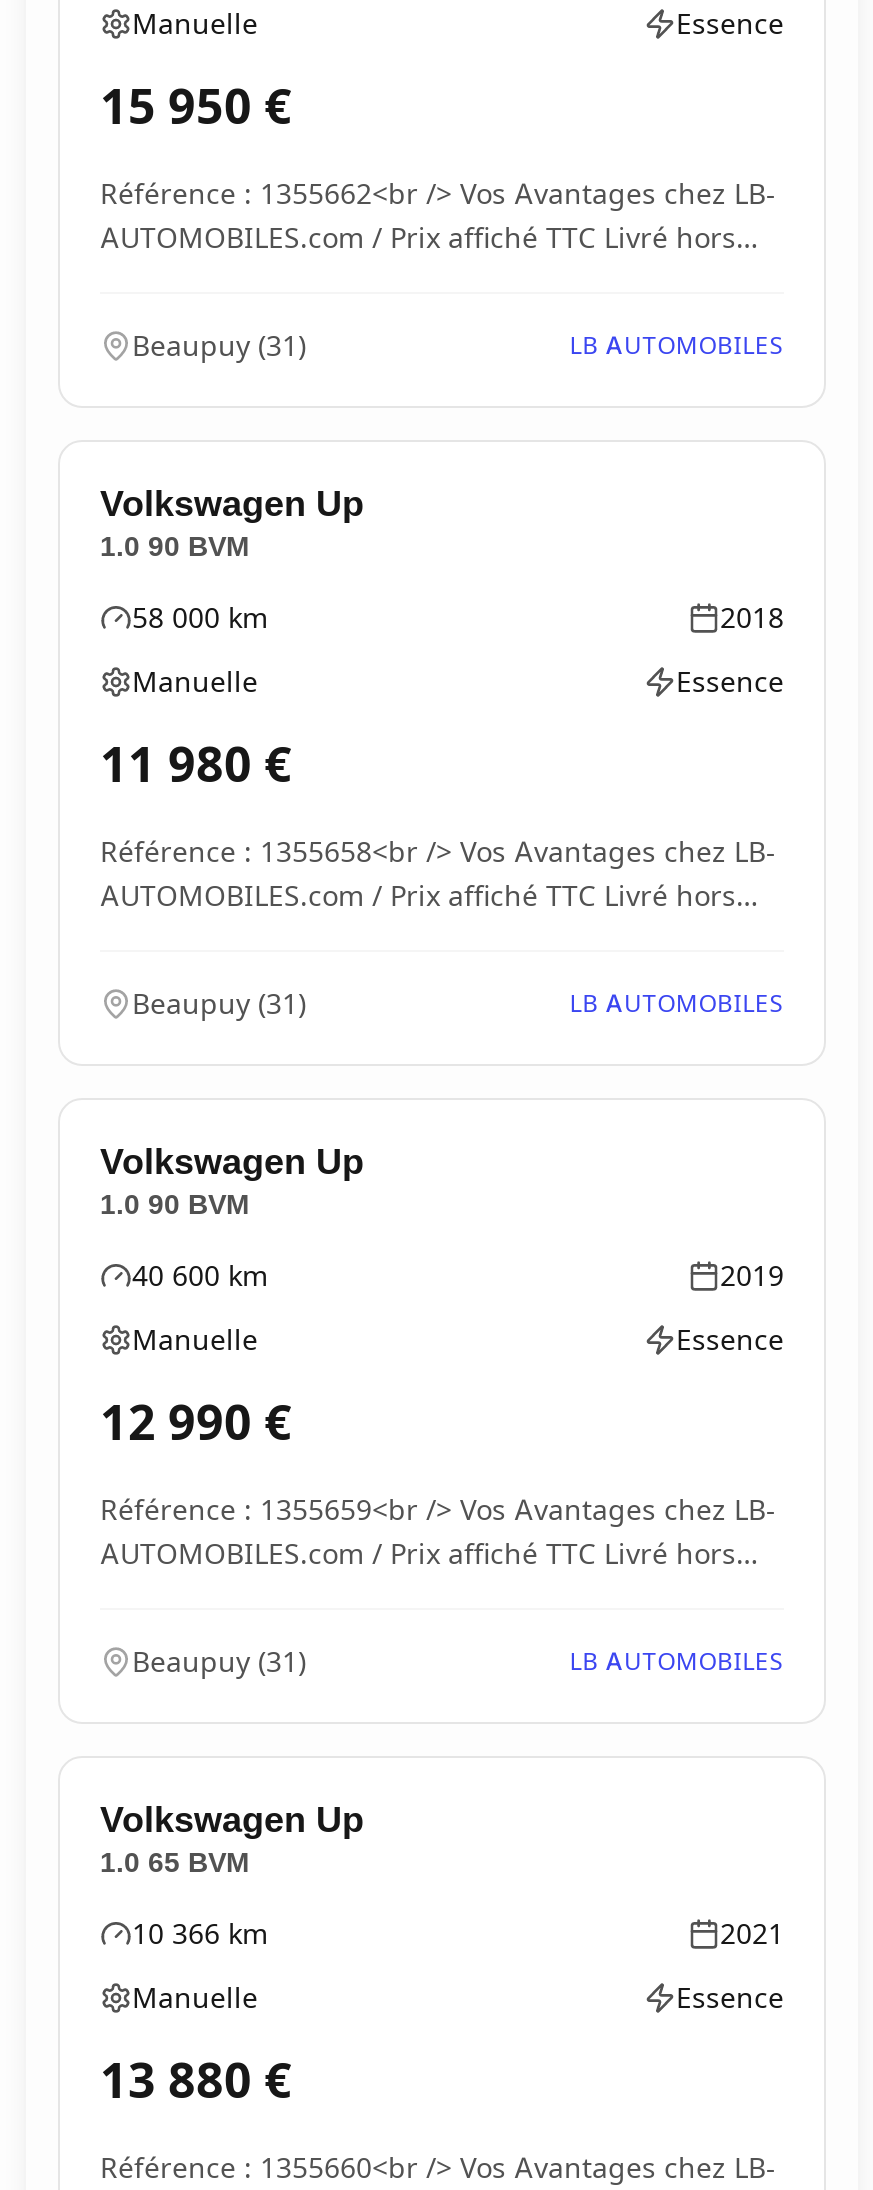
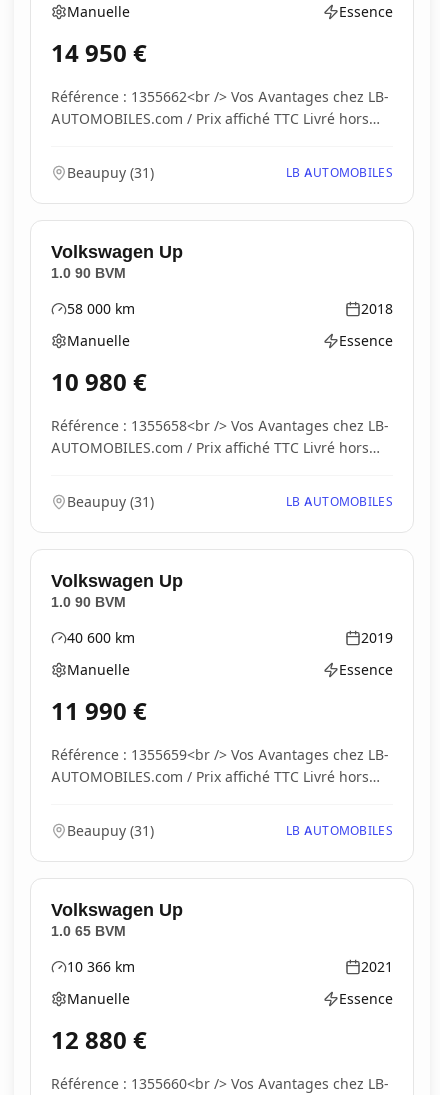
[100,78,292,136] 15 950 € -> [51,39,147,68] 14 950 €
[100,736,292,794] 11 980 € -> [51,368,147,397] 10 980 €
[100,1394,292,1452] 12 990 € -> [51,697,147,726] 11 990 €
[100,2052,292,2110] 13 880 € -> [51,1026,147,1055] 12 880 €

